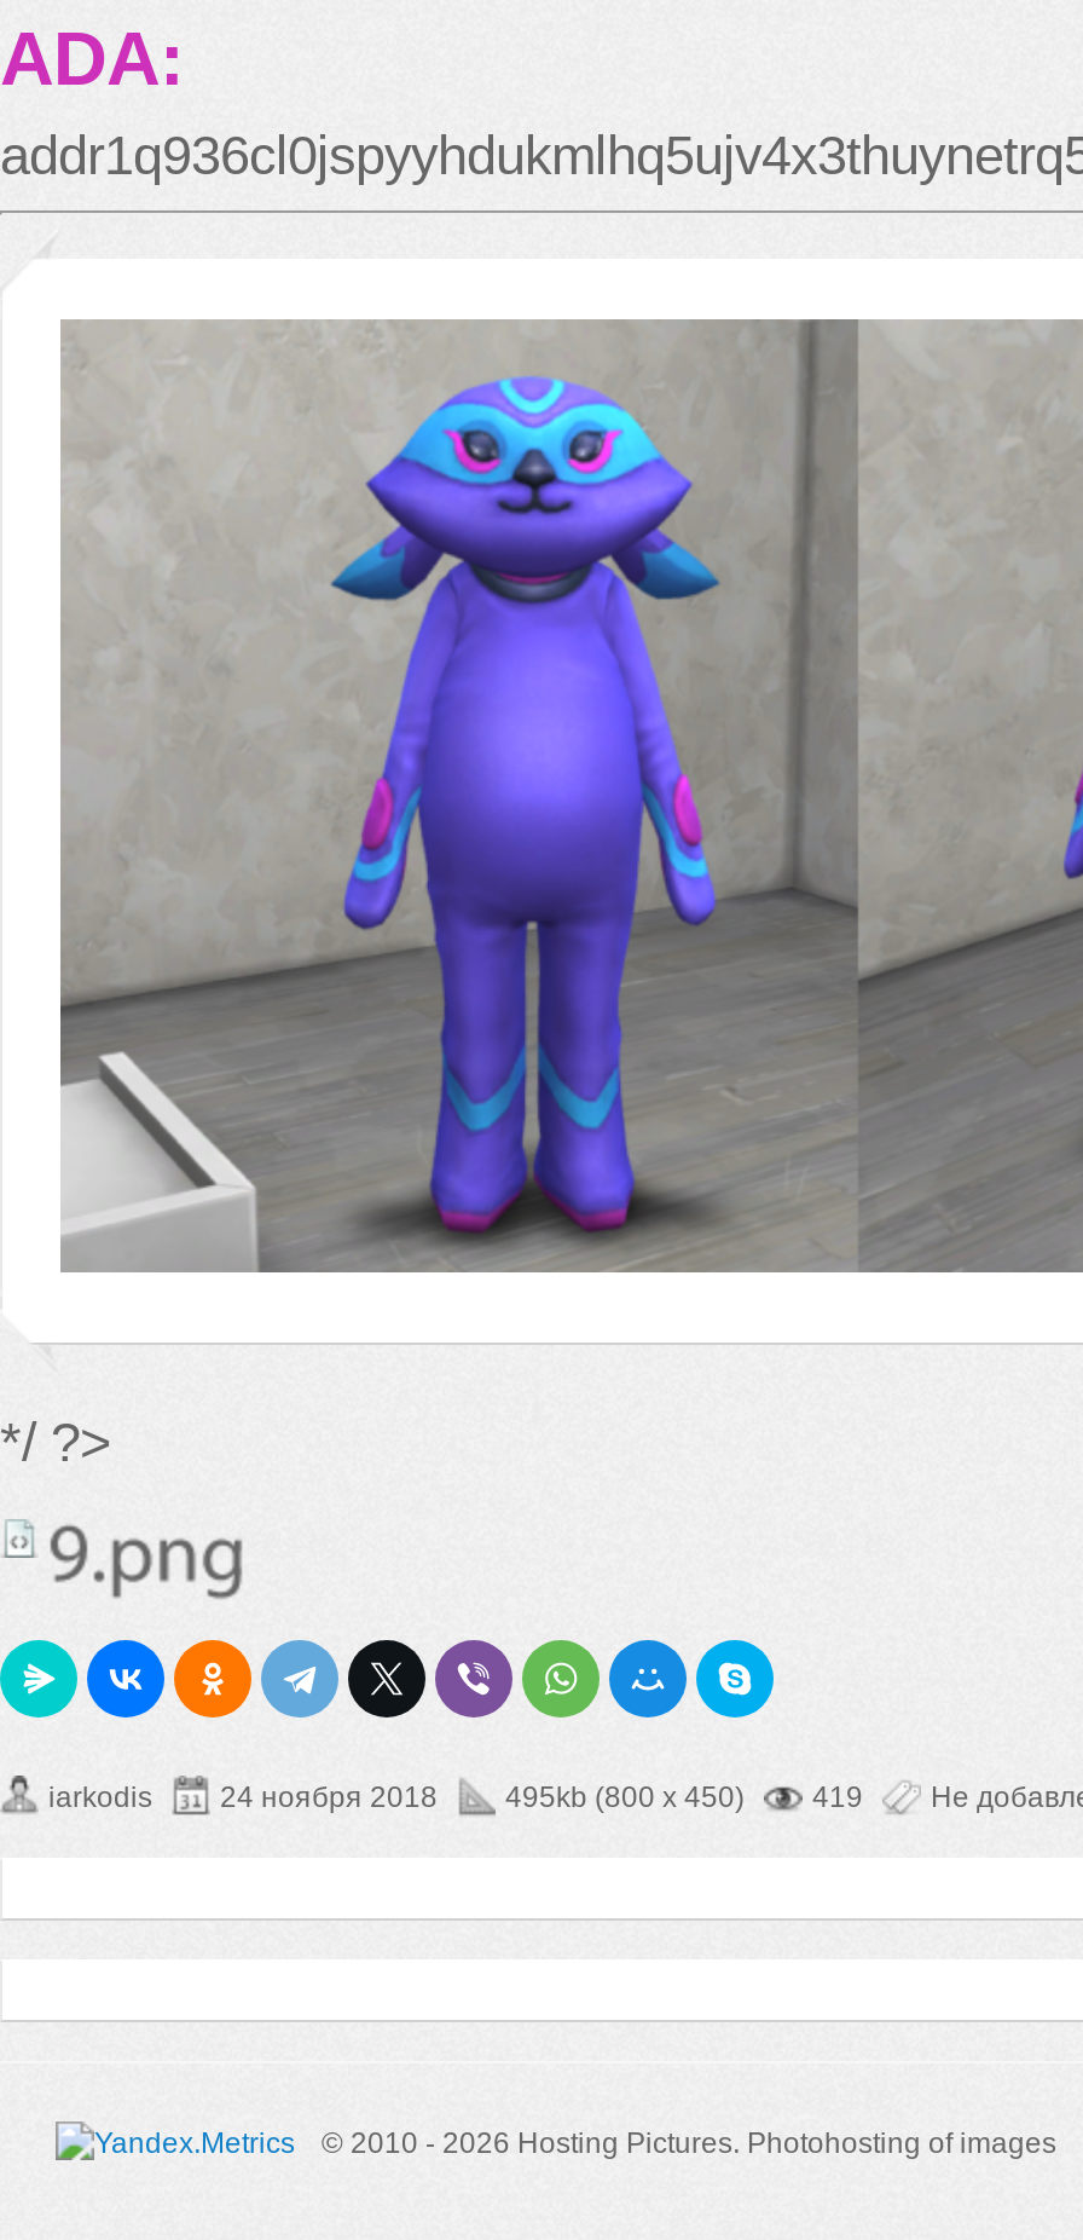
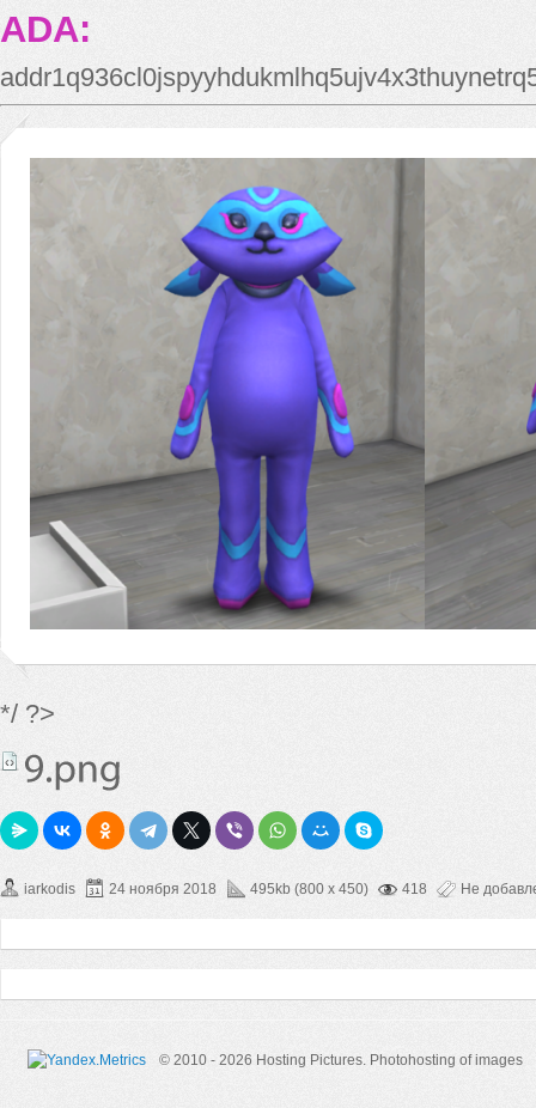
[812,1779,863,1813] 419 -> [402,880,427,897] 418

